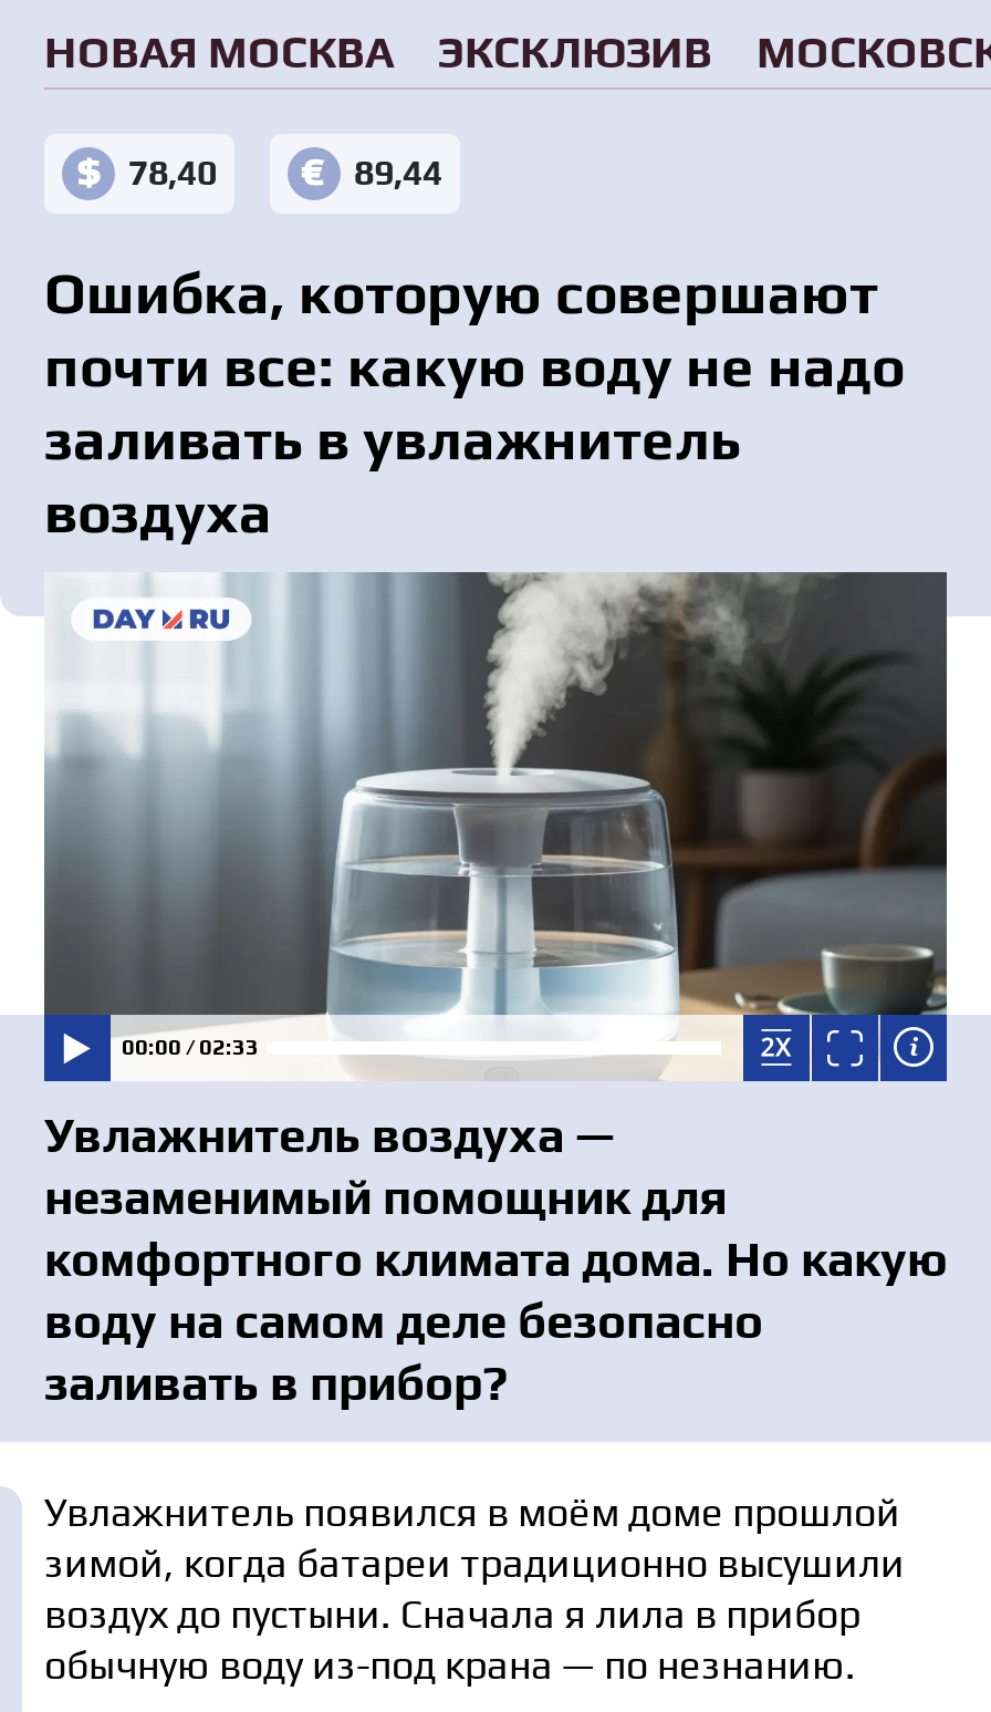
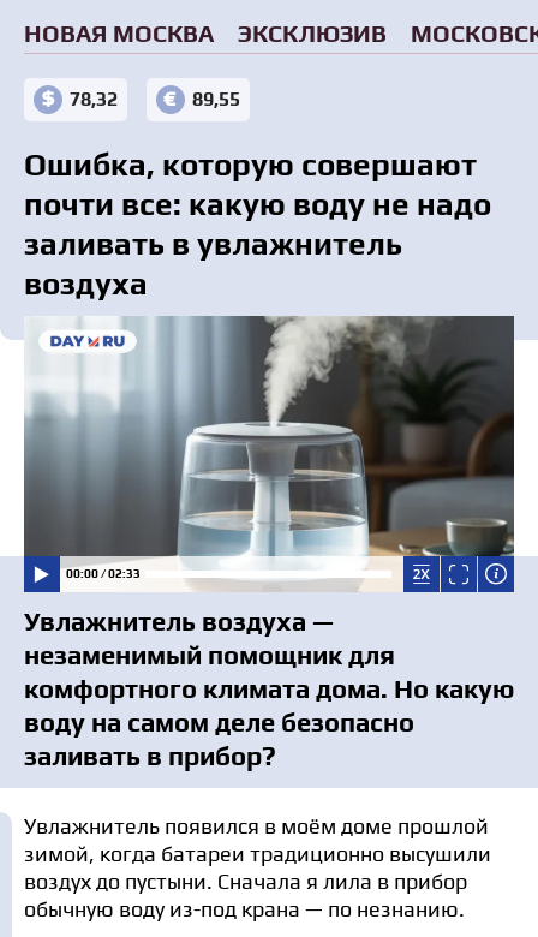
[128,152,217,194] 78,40 -> [70,88,118,111] 78,32
[354,152,442,194] 89,44 -> [192,88,240,111] 89,55

